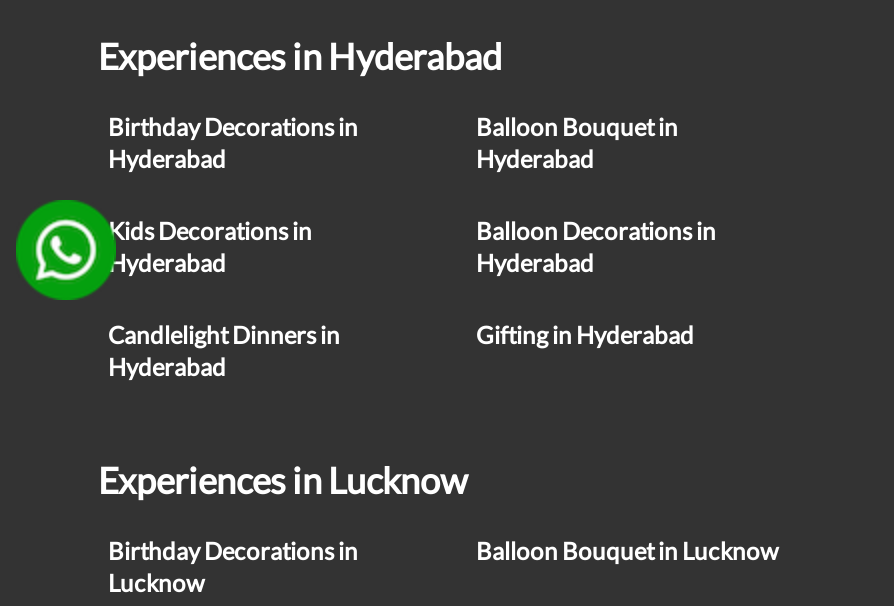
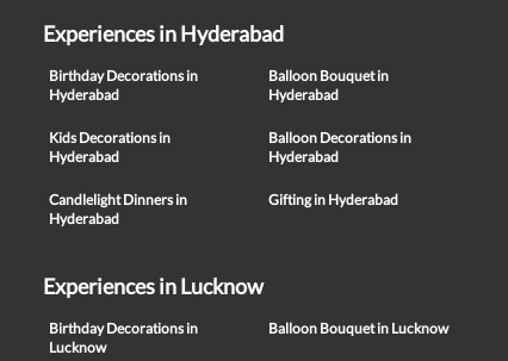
[14,198,104,302] [image] -> none

